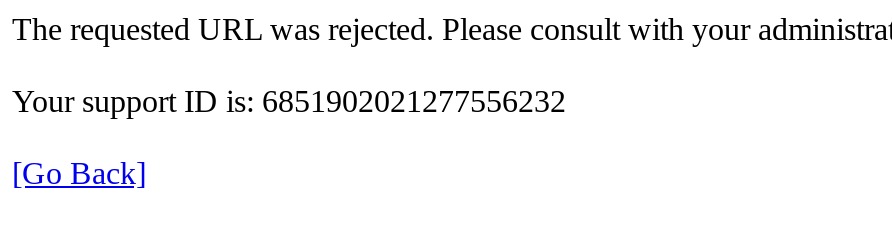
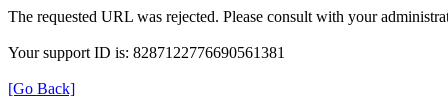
[12,84,566,118] Your support ID is: 6851902021277556232 -> [8,44,285,61] Your support ID is: 8287122776690561381

